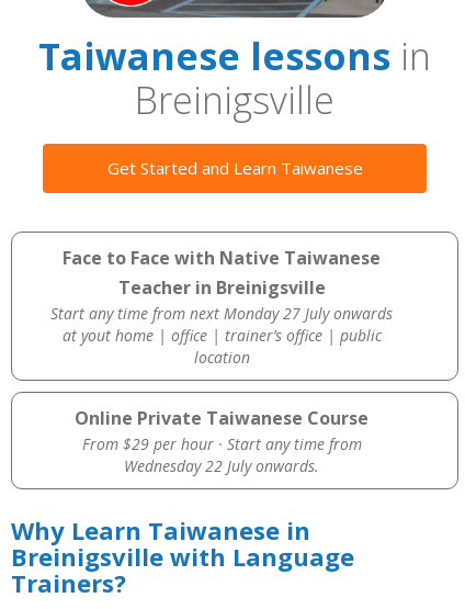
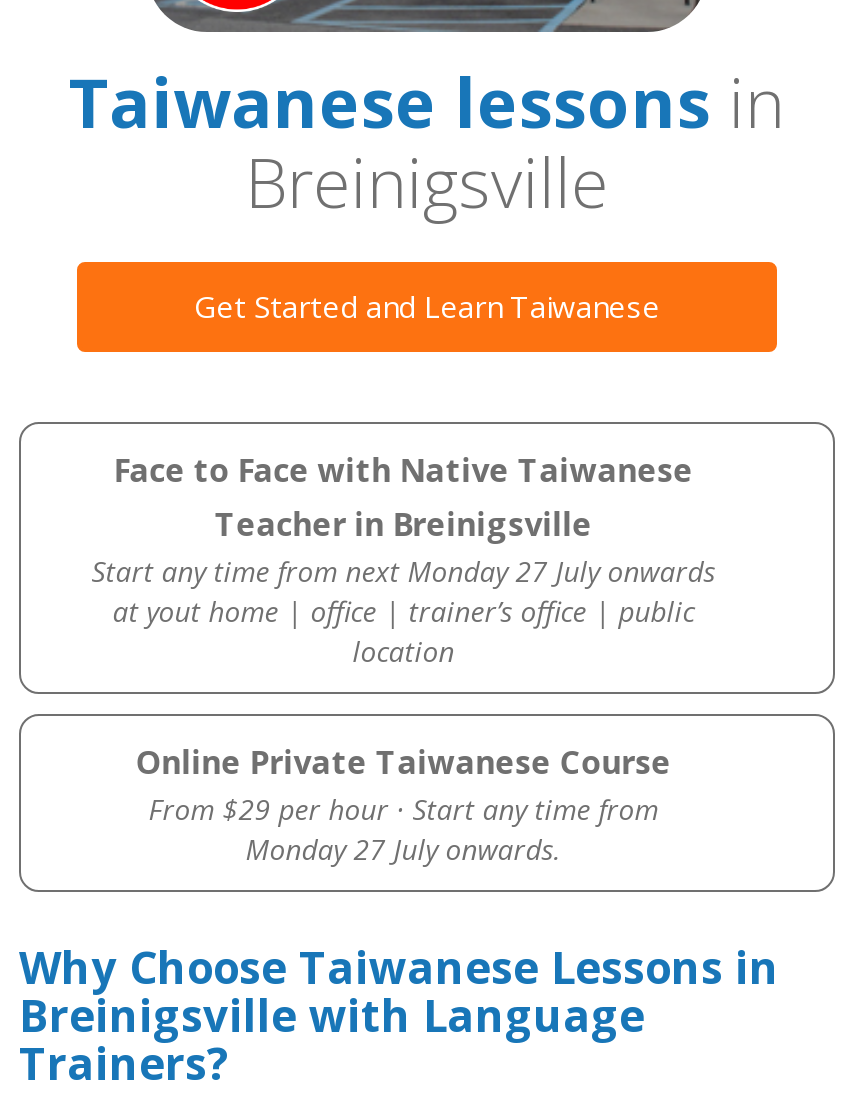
[124,455,319,476] Wednesday 22 July onwards. -> [245,830,561,868] Monday 27 July onwards.
[11,514,310,546] Why Learn Taiwanese in -> [19,936,779,996] Why Choose Taiwanese Lessons in

